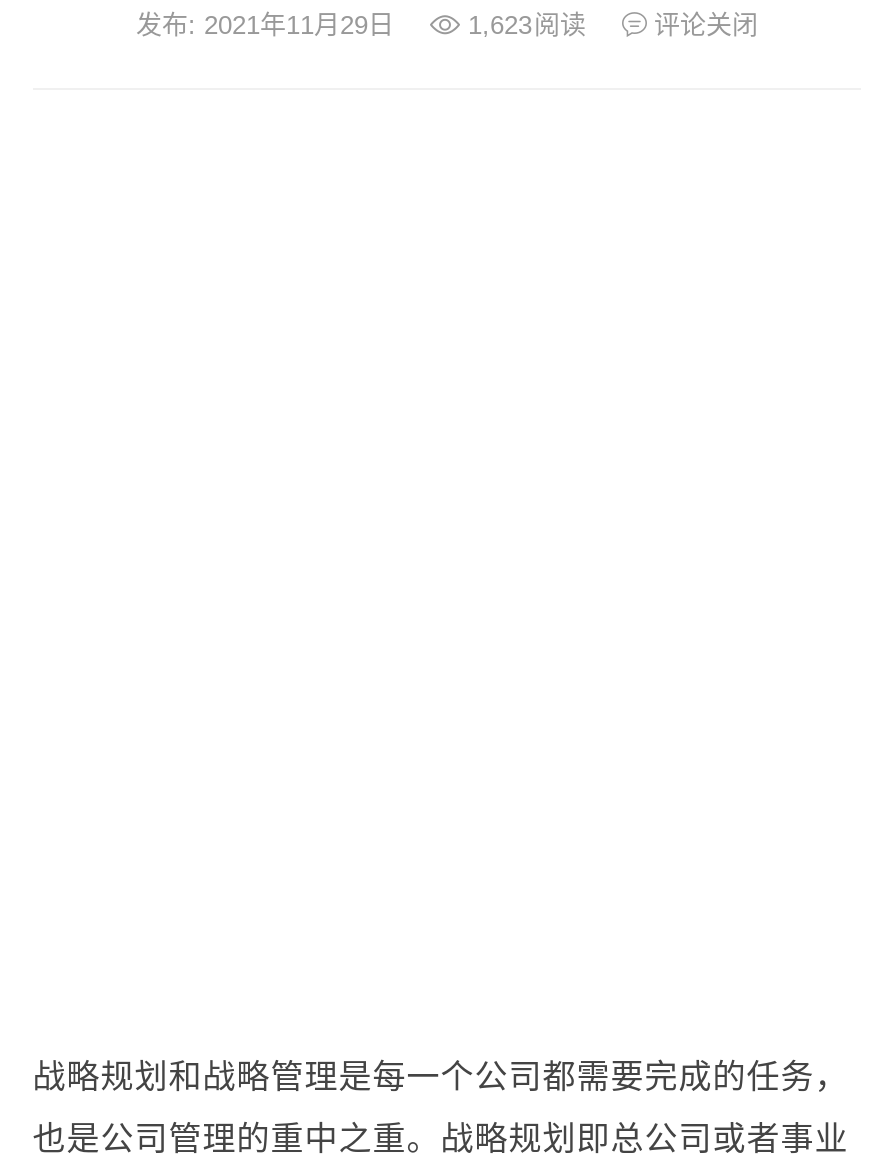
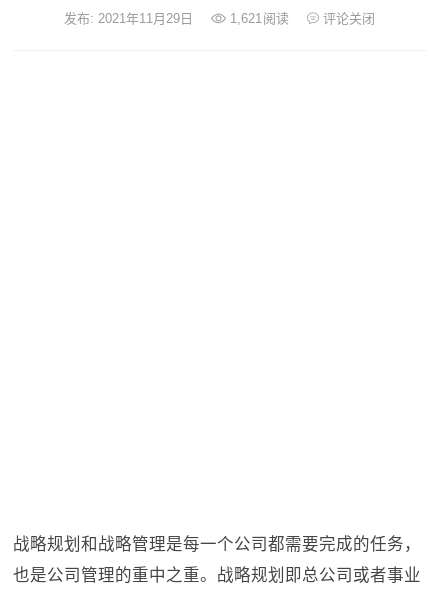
[136,10,758,40] 发布: 2021年11月29日 1,623阅读 评论关闭 -> [64,11,375,26] 发布: 2021年11月29日 1,621阅读 评论关闭

